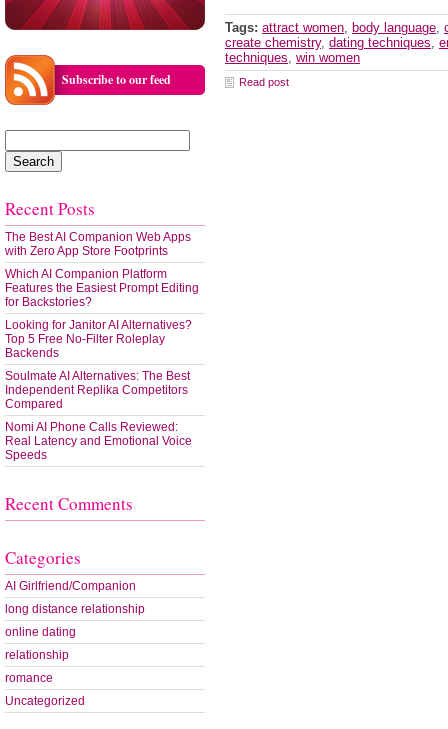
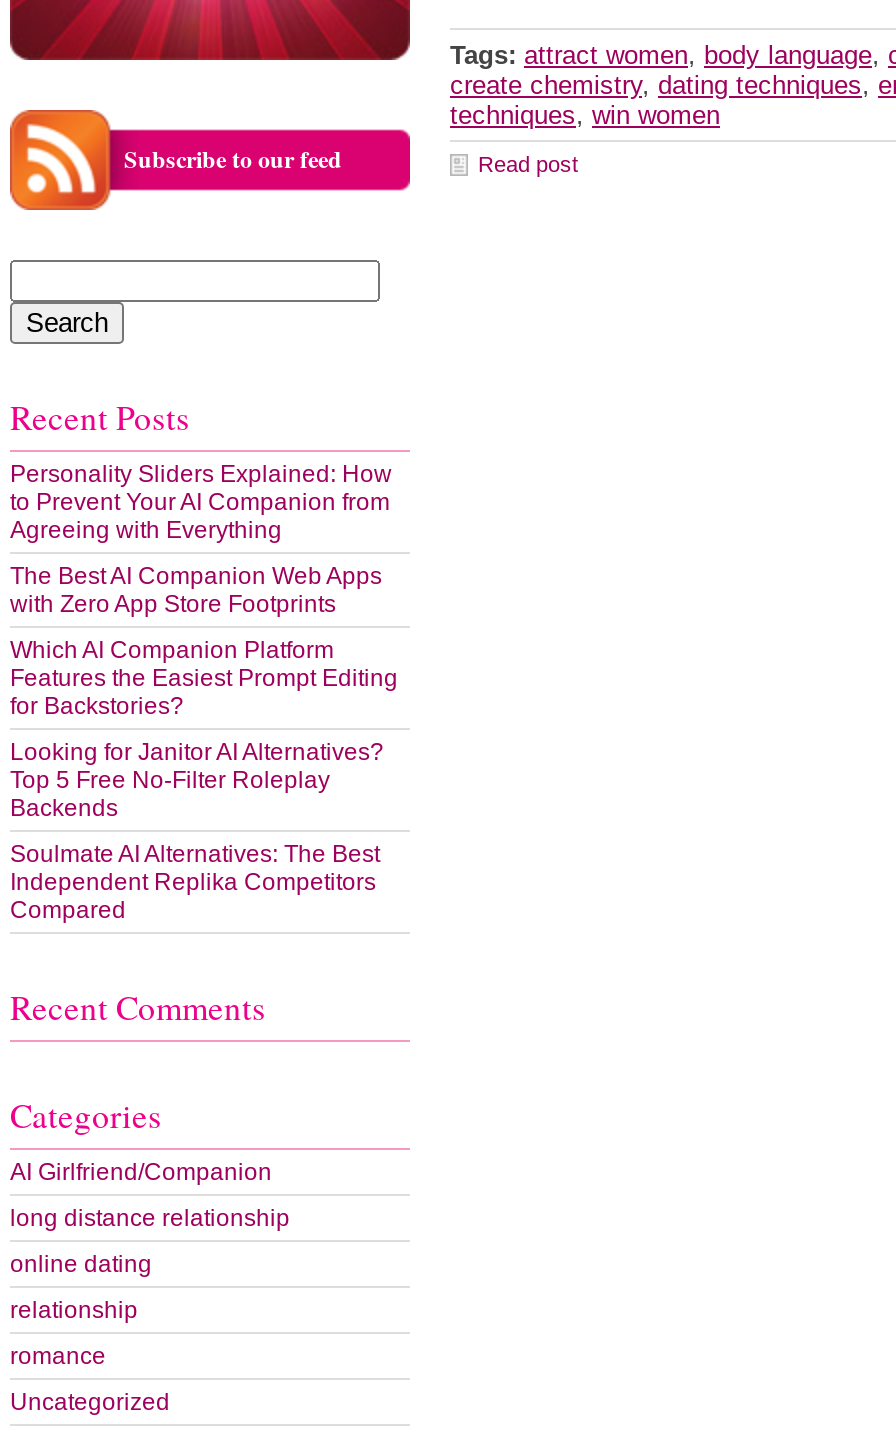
none -> [10,460,392,544] Personality Sliders Explained: How | to Prevent Your AI Companion from | Agreeing with Everything
moved [5,230,199,411] -> [10,562,398,924]: The Best AI Companion Web Apps | with Zero App Store Footprints | Which AI Companion Platform | ... | Independent Replika Competitors | Compared
[5,420,192,462] Nomi AI Phone Calls Reviewed: | Real Latency and Emotional Voice | Speeds -> none

